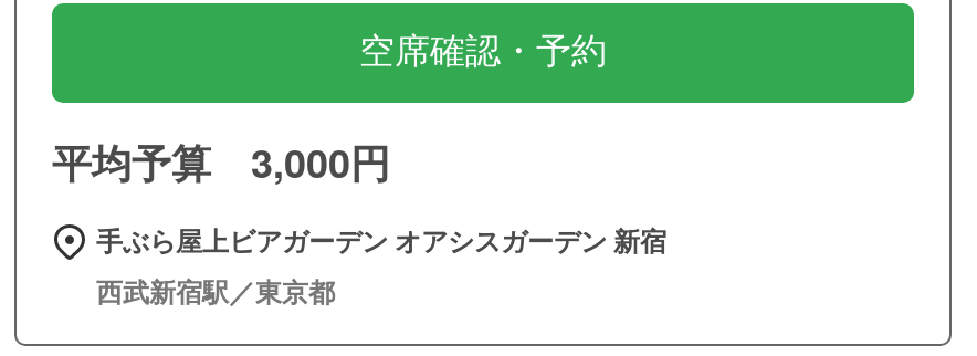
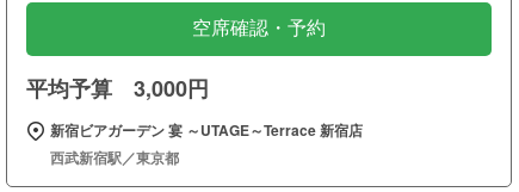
[96,220,666,260] 手ぶら屋上ビアガーデン オアシスガーデン 新宿 -> [50,119,363,141] 新宿ビアガーデン 宴 ～UTAGE～Terrace 新宿店

